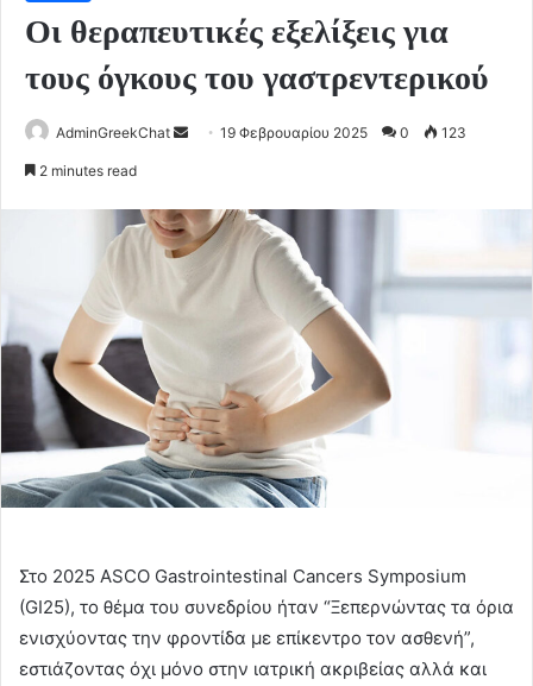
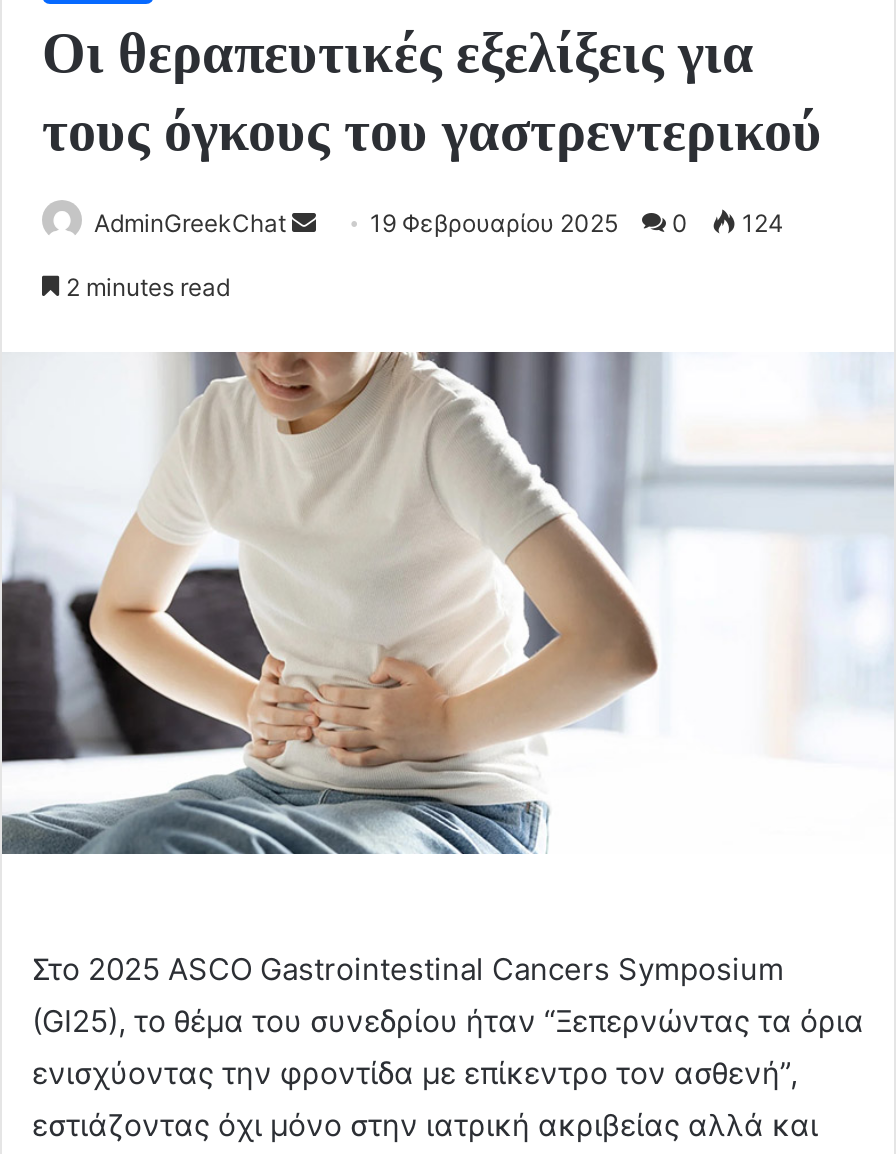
[438,124,466,141] 123 -> [736,208,784,238] 124

